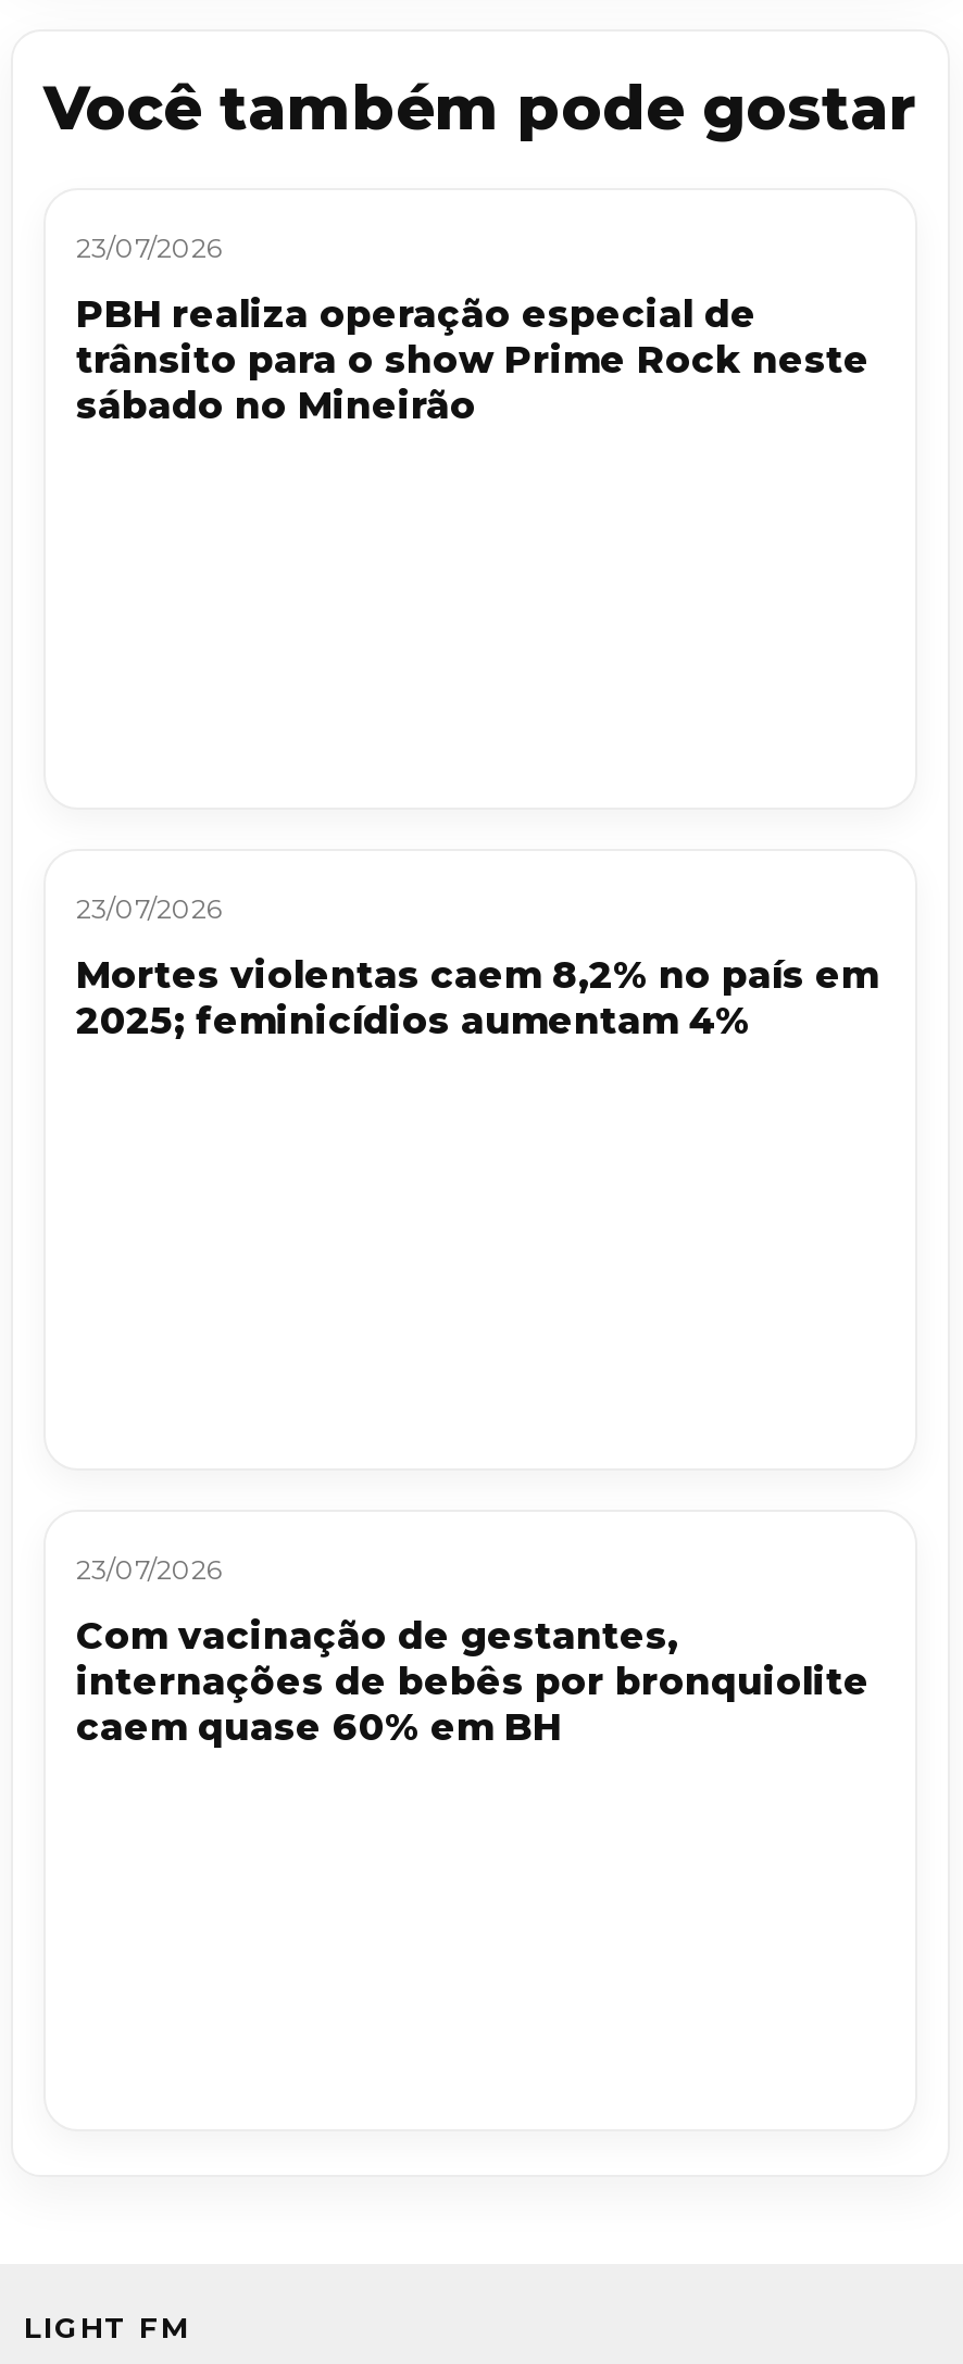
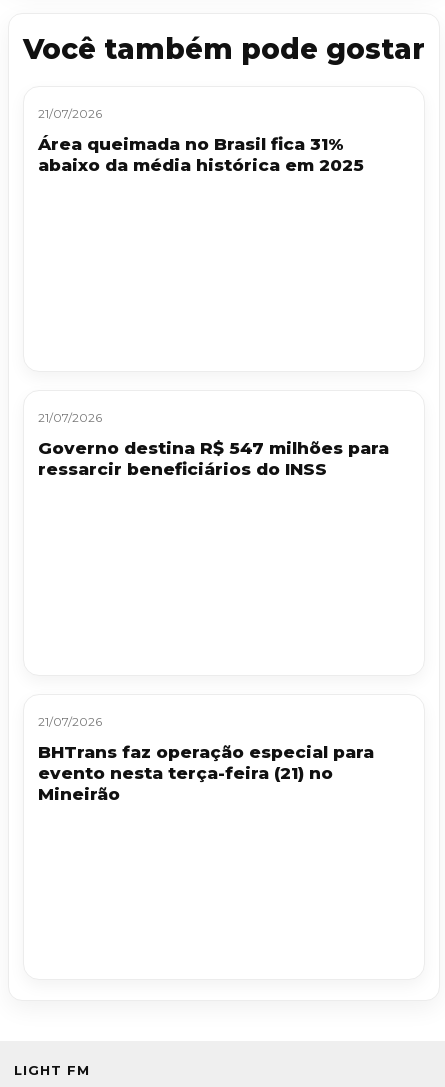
[76,232,222,265] 23/07/2026 -> [38,106,102,121] 21/07/2026
[76,293,870,428] PBH realiza operação especial de | trânsito para o show Prime Rock neste | sábado no Mineirão -> [38,134,364,175] Área queimada no Brasil fica 31% | abaixo da média histórica em 2025
[76,893,222,925] 23/07/2026 -> [38,410,102,425] 21/07/2026
[76,954,878,1043] Mortes violentas caem 8,2% no país em | 2025; feminicídios aumentam 4% -> [38,438,389,479] Governo destina R$ 547 milhões para | ressarcir beneficiários do INSS
[76,1554,222,1586] 23/07/2026 -> [38,714,102,729] 21/07/2026
[76,1614,870,1749] Com vacinação de gestantes, | internações de bebês por bronquiolite | caem quase 60% em BH -> [38,742,374,804] BHTrans faz operação especial para | evento nesta terça-feira (21) no | Mineirão

